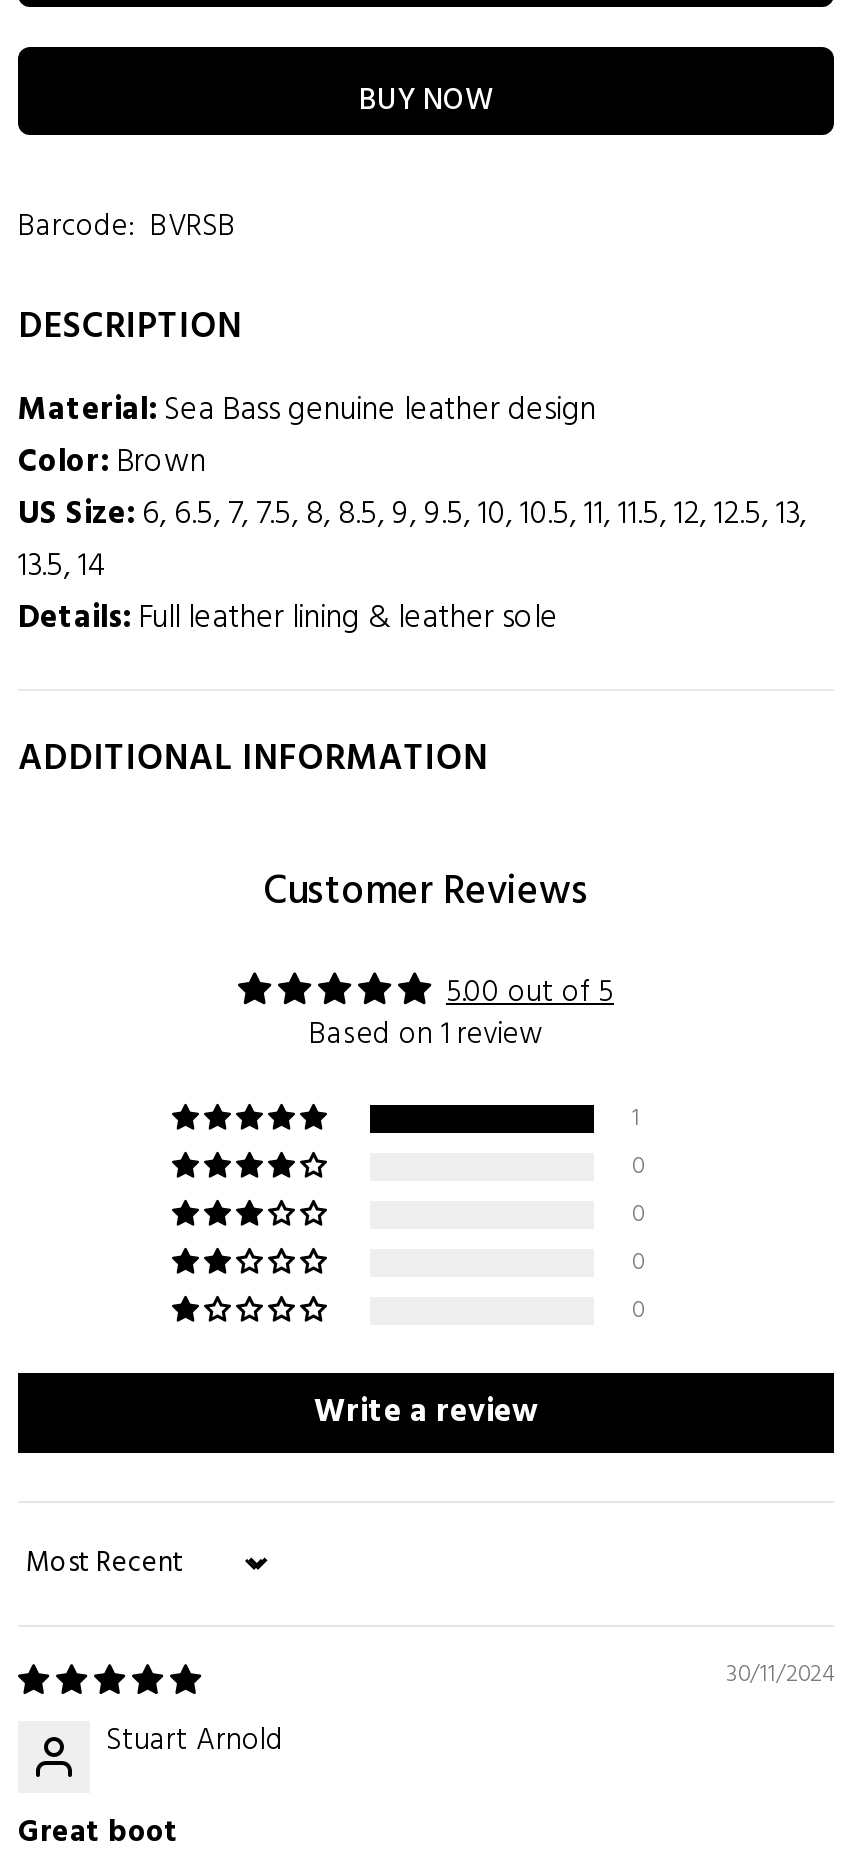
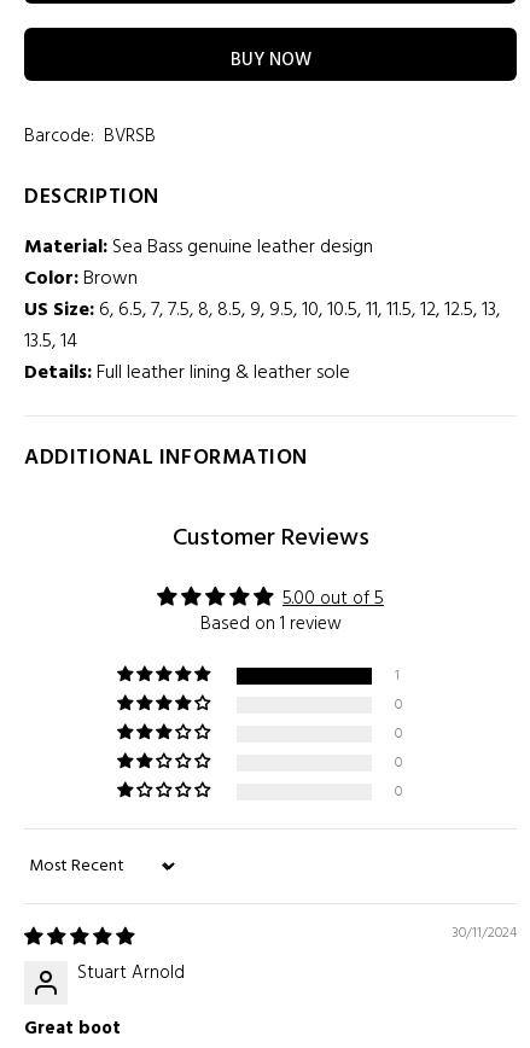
[314,1386,538,1438] Write a review -> none

